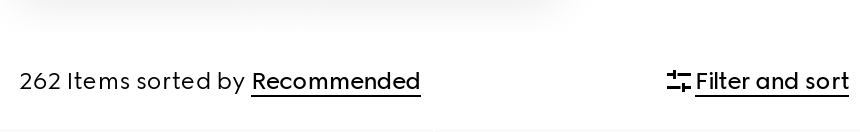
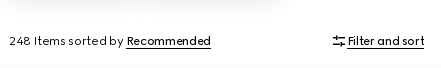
[19,67,421,95] 262 Items sorted by Recommended -> [9,34,211,48] 248 Items sorted by Recommended

